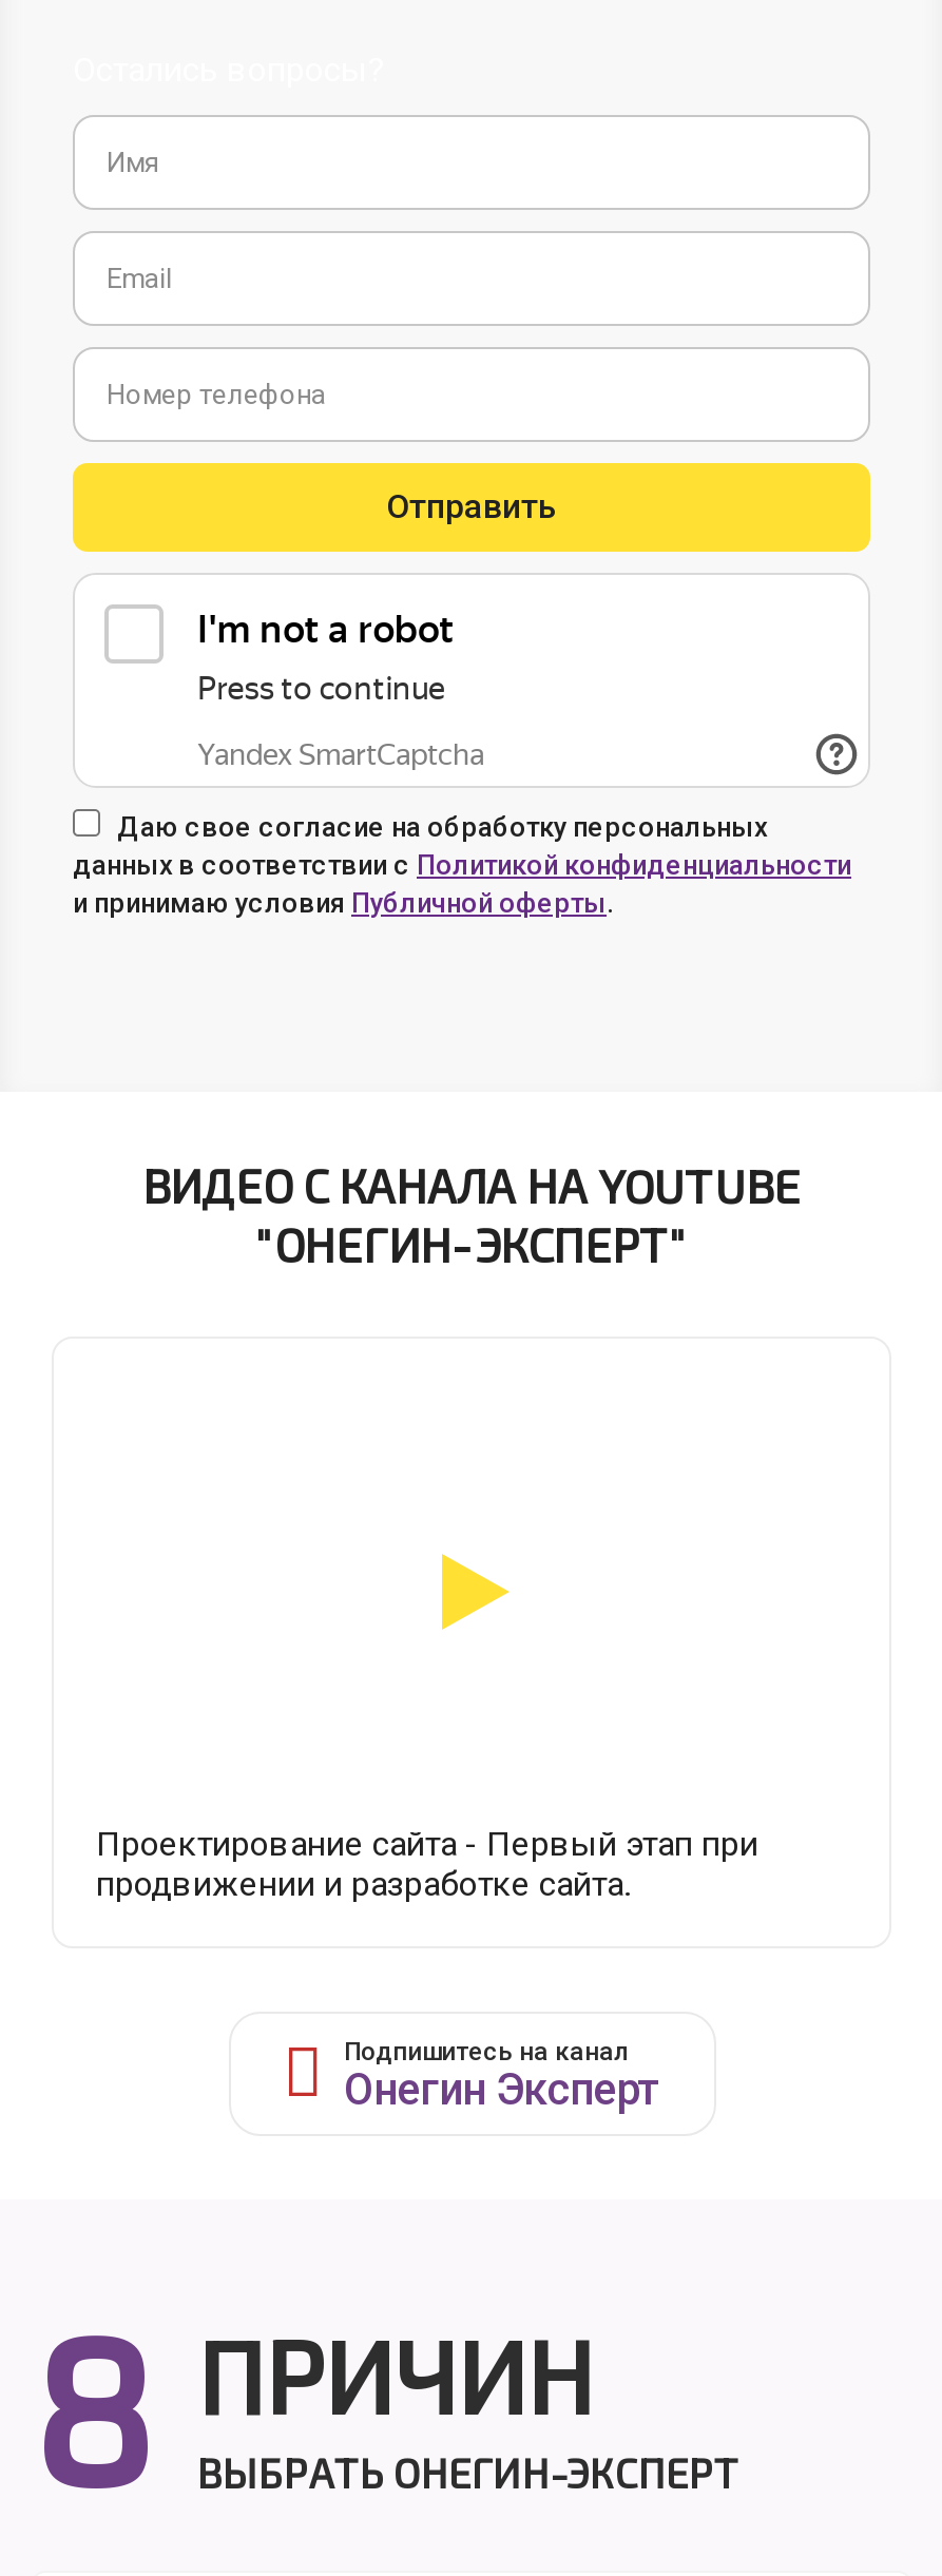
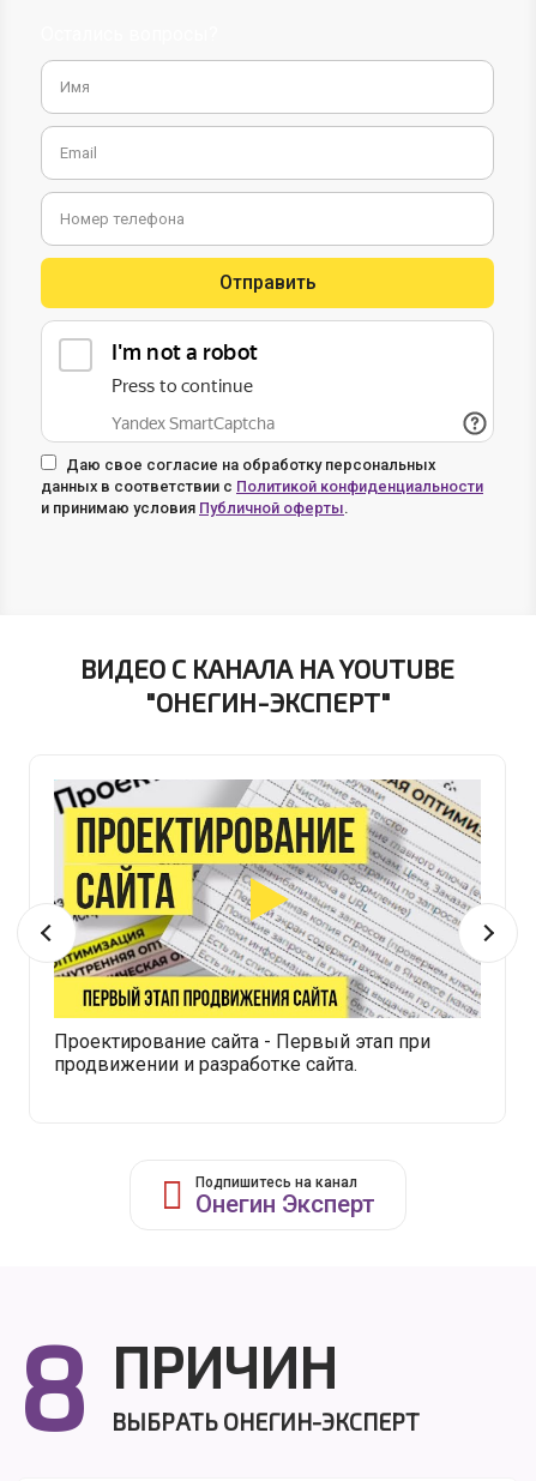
none -> [40,778,495,1019] [image]

